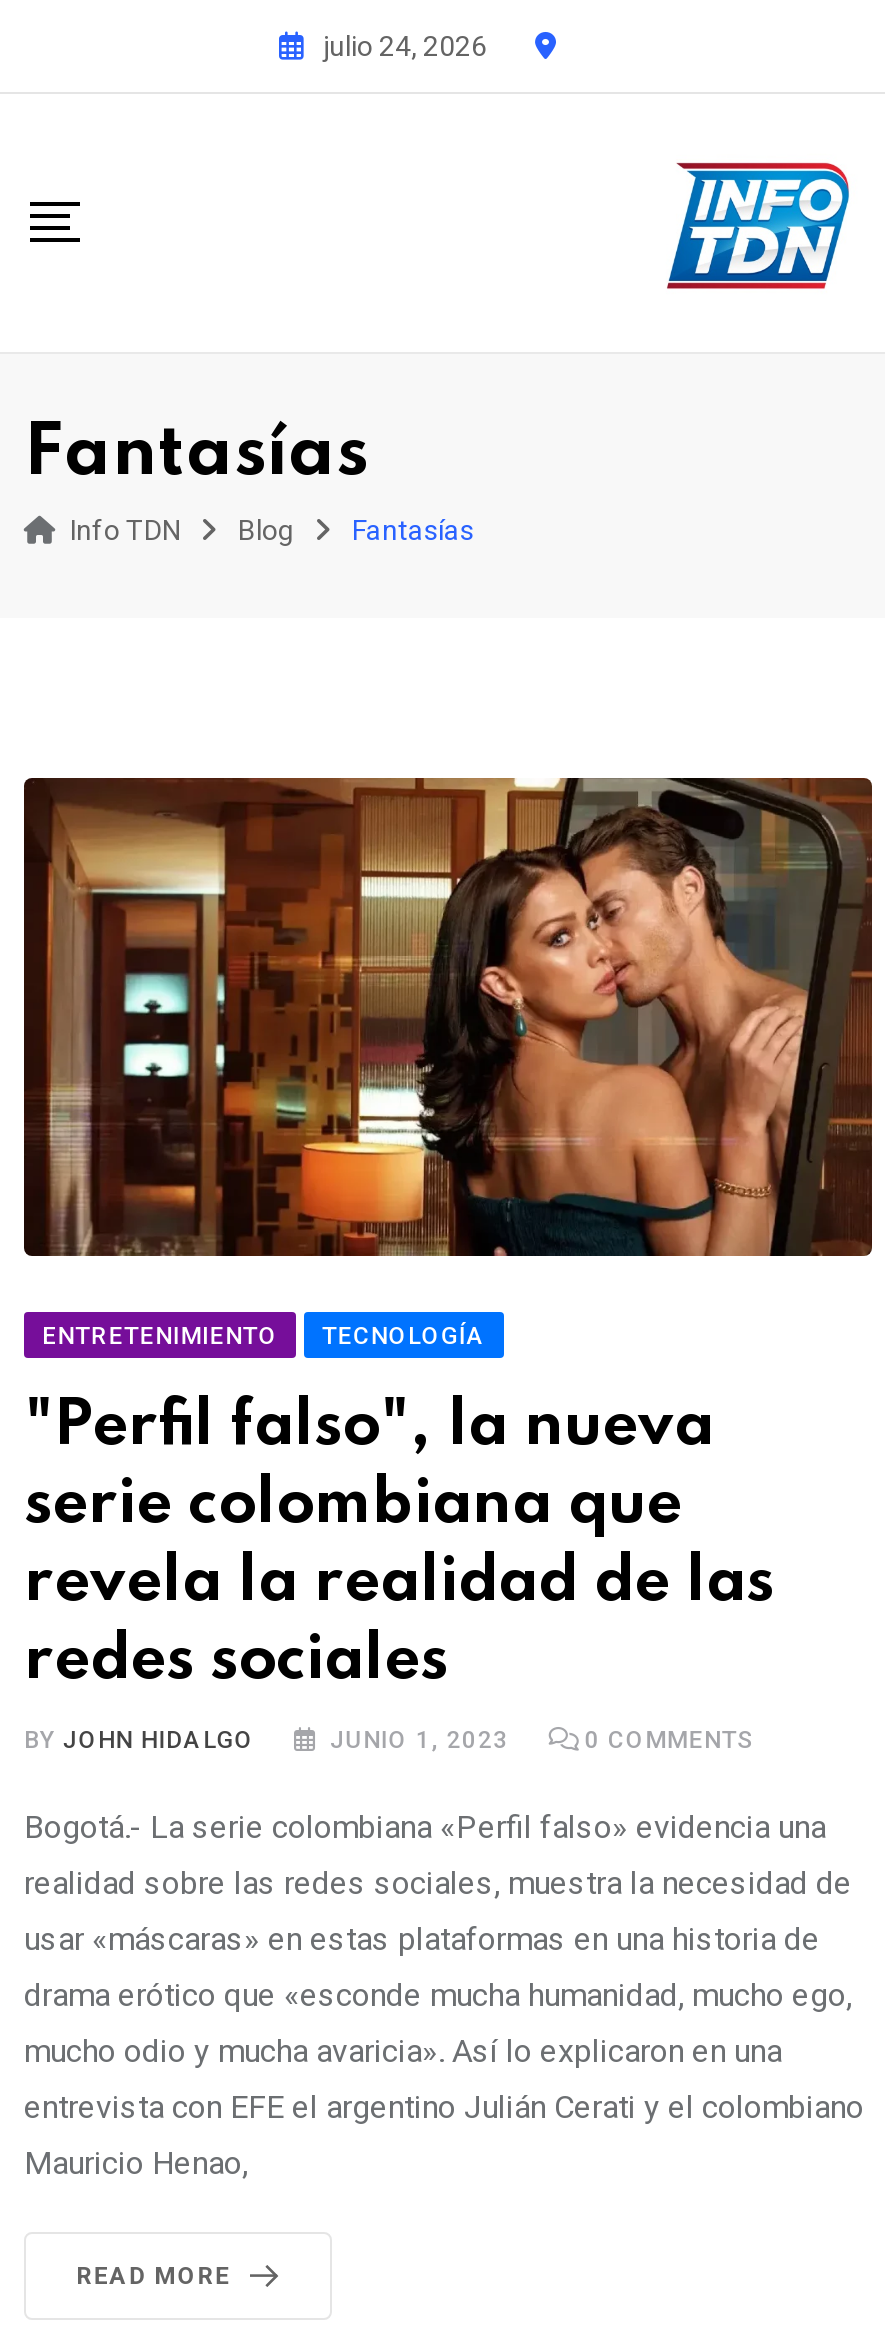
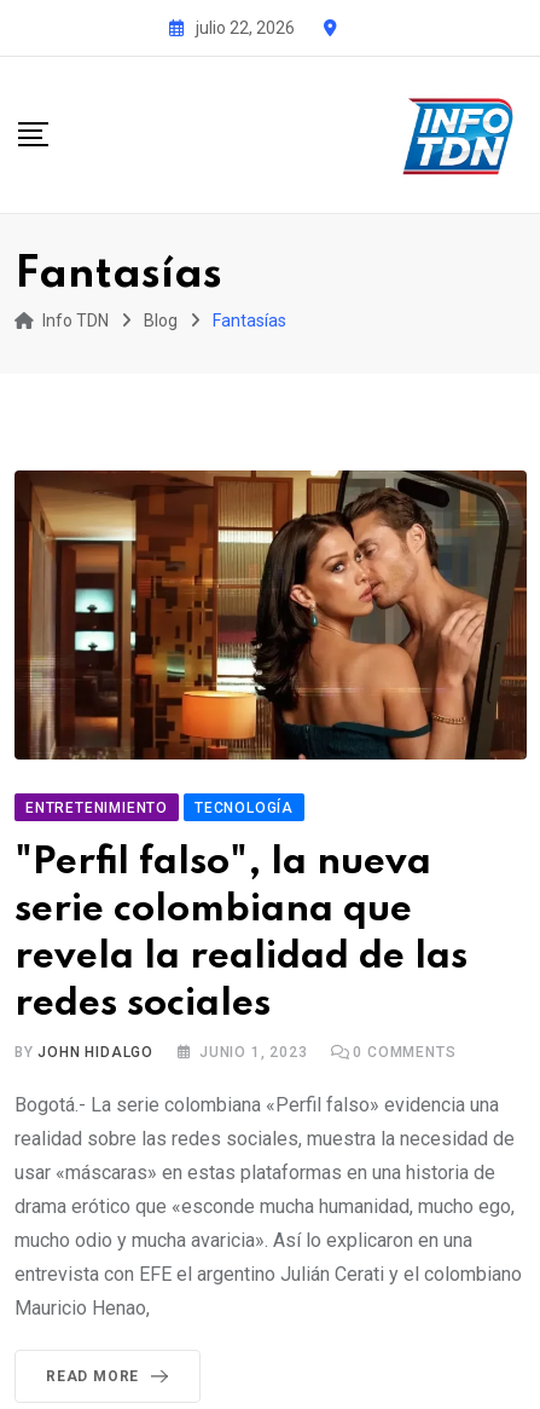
[323,29,487,61] julio 24, 2026 -> [195,18,294,37] julio 22, 2026

